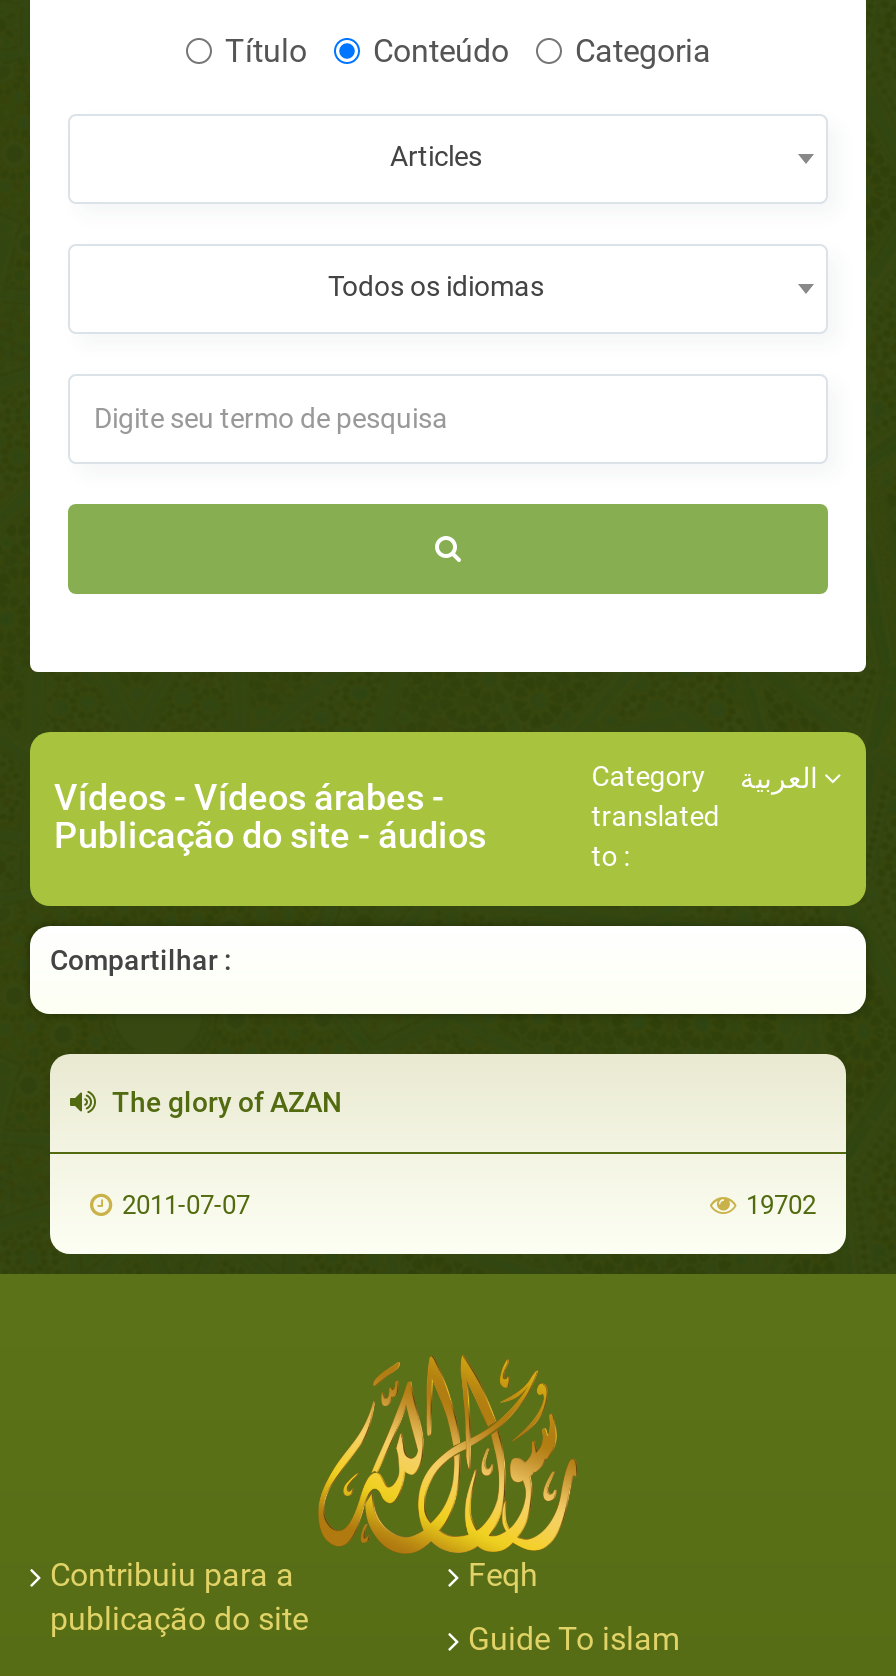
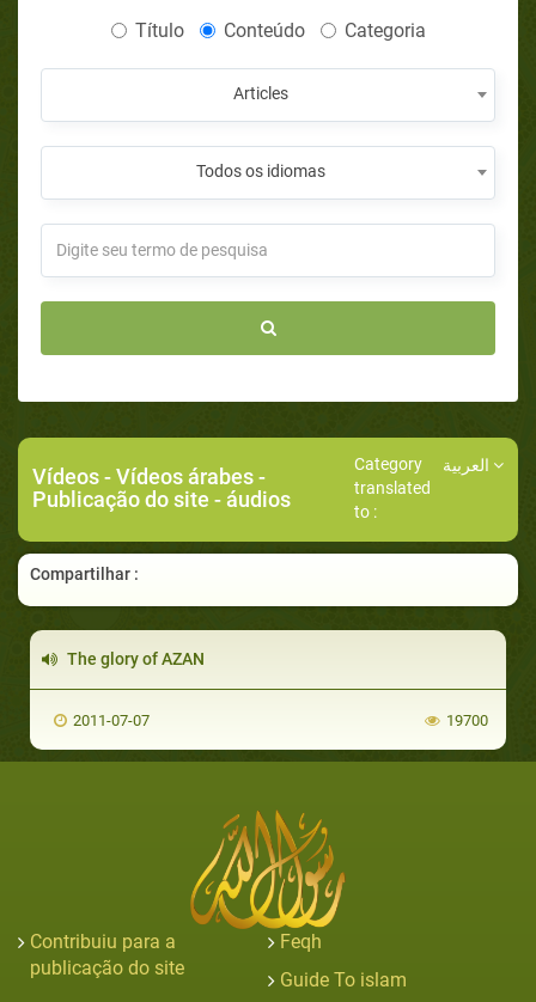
[746,1189,816,1219] 19702 -> [446,711,488,729] 19700

